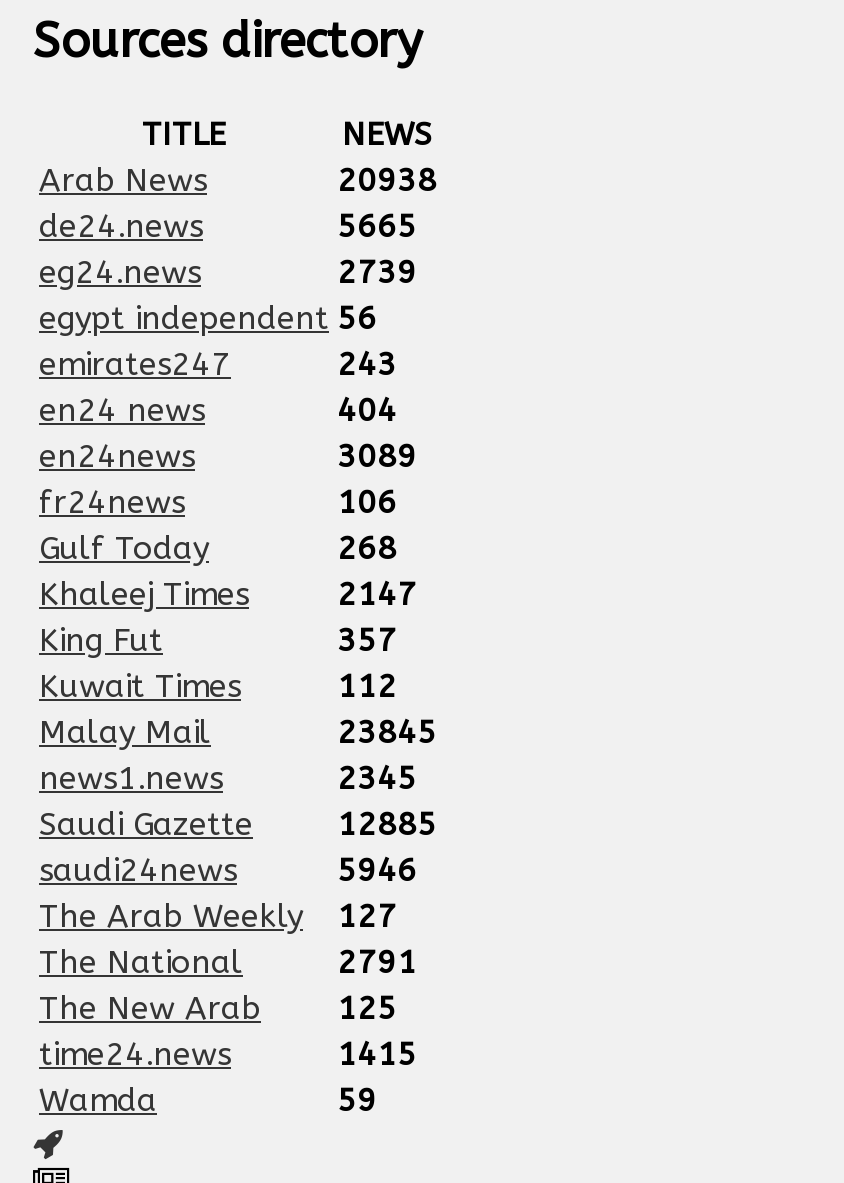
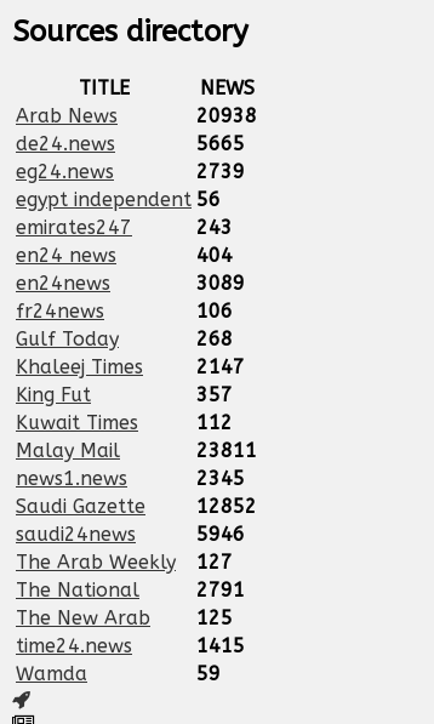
[337,712,437,750] 23845 -> [196,438,257,461] 23811
[337,804,437,842] 12885 -> [196,494,257,517] 12852

